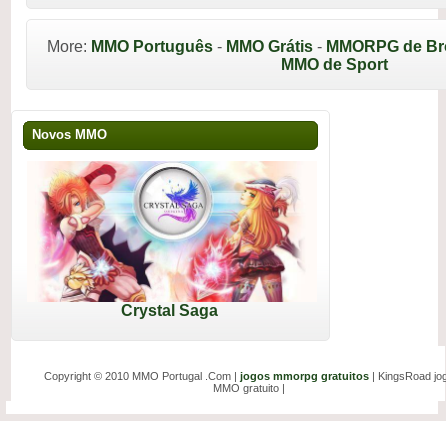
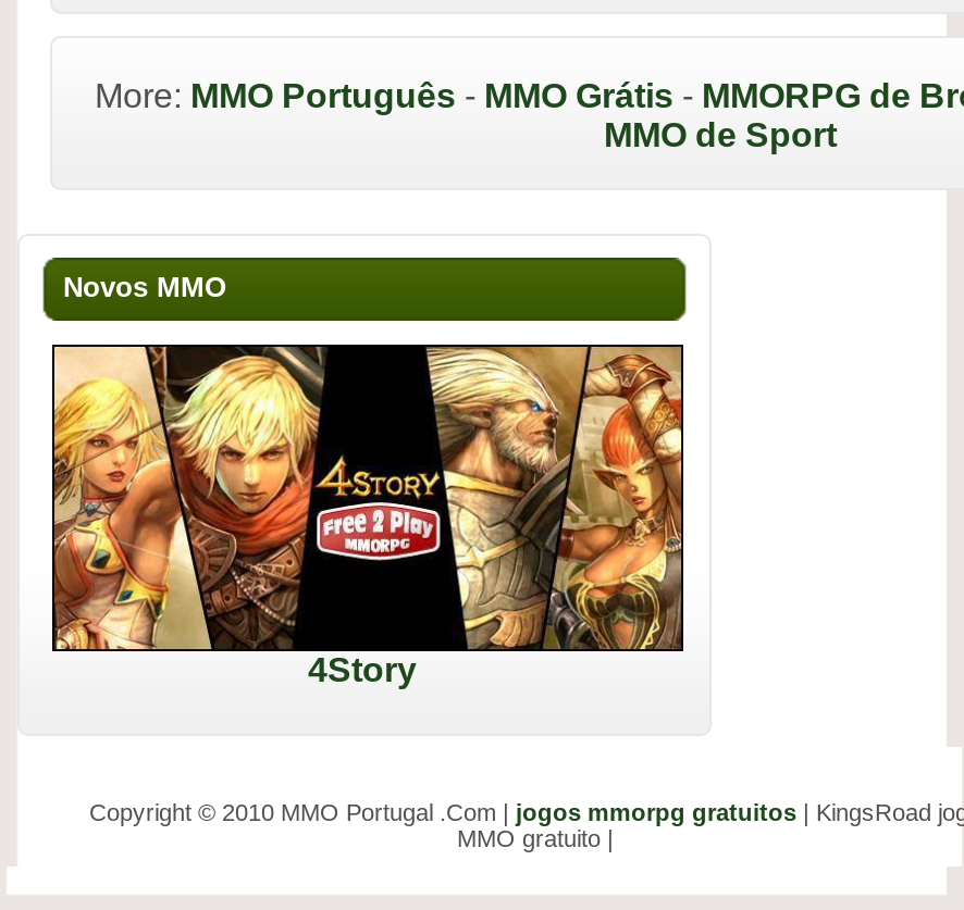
[27,161,317,319] [image] | Crystal Saga -> [50,342,685,688] [image] | 4Story

